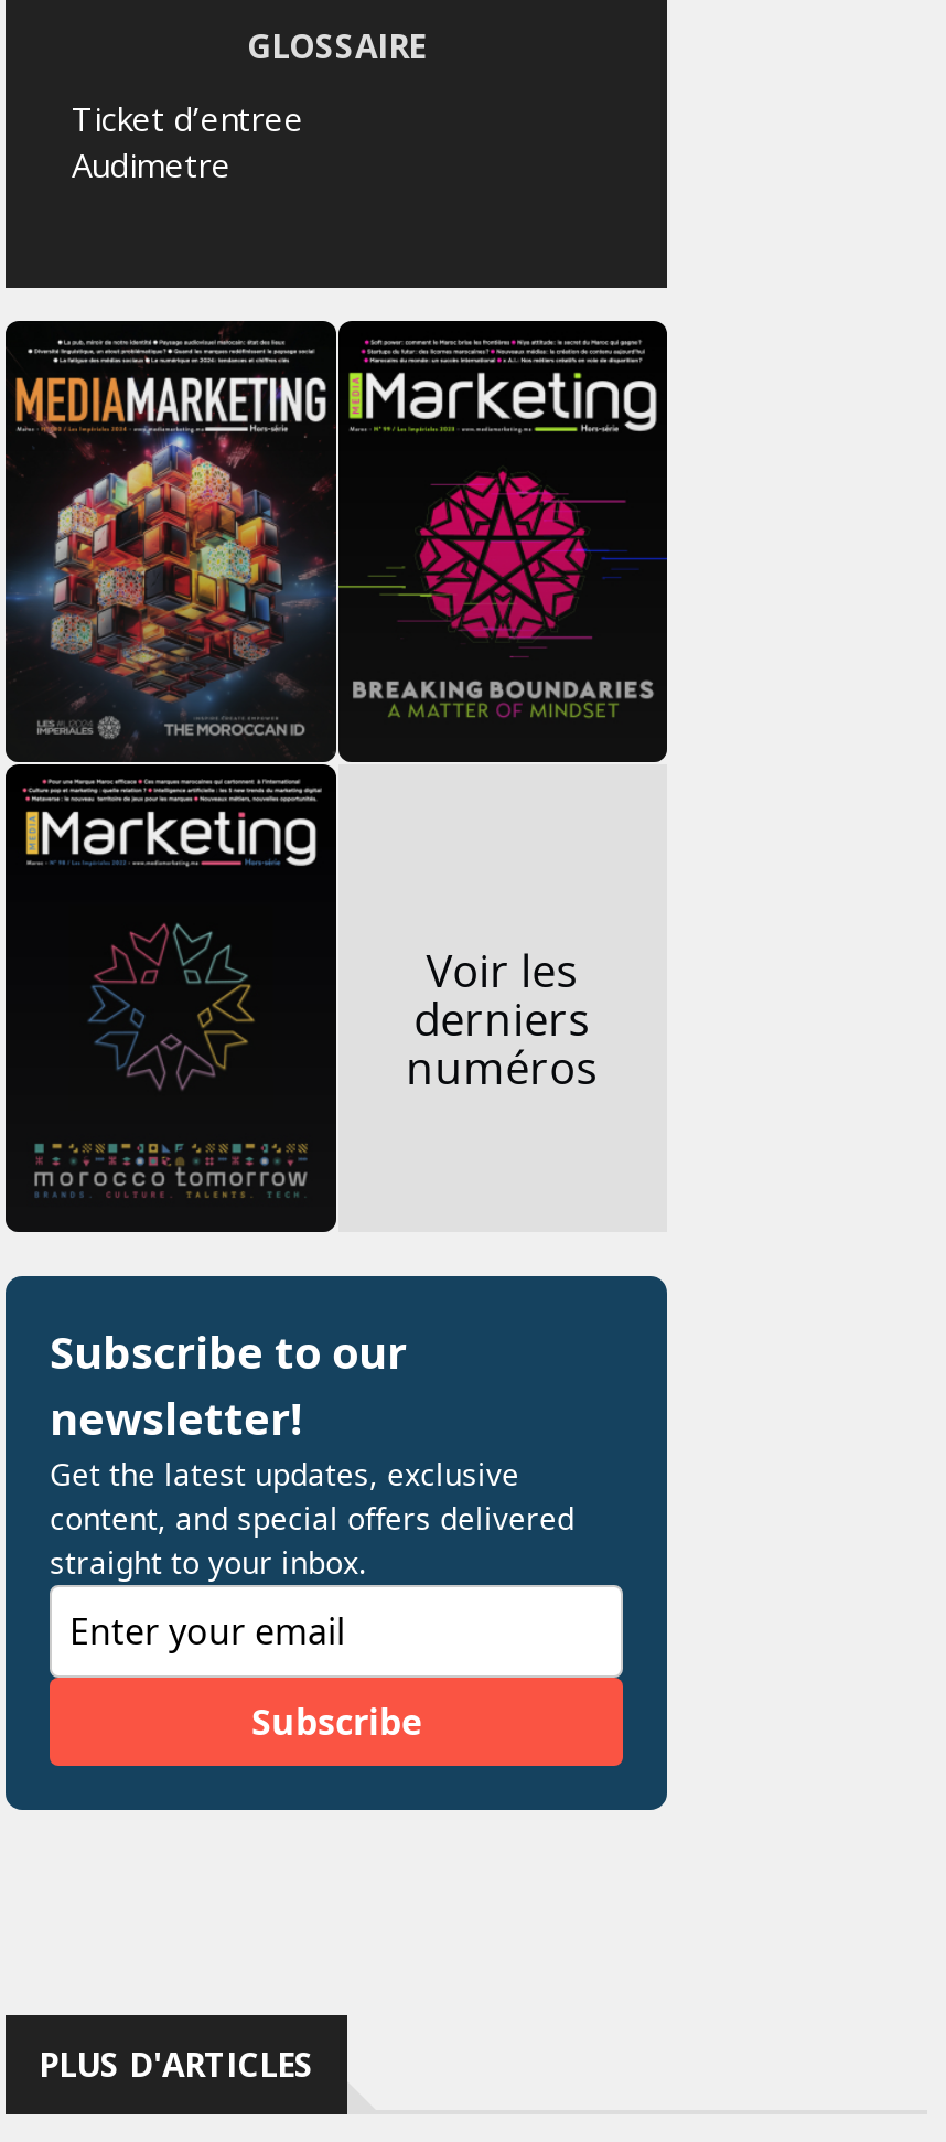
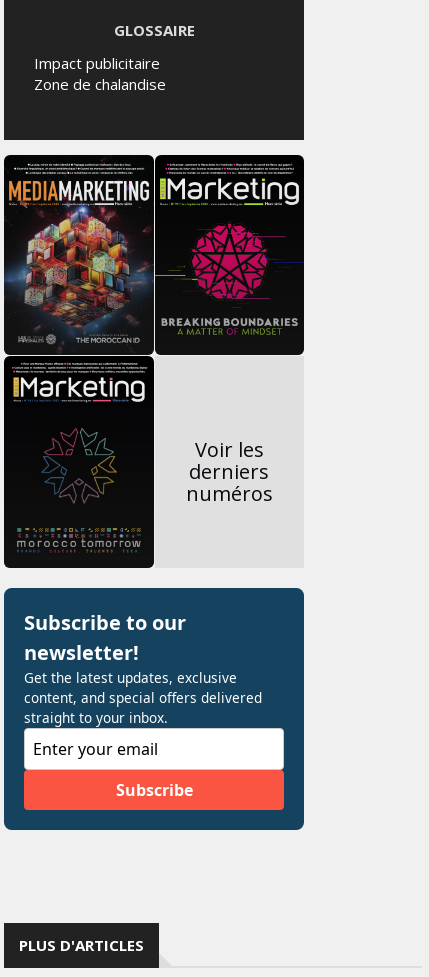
[72,97,303,187] Ticket d’entree | Audimetre -> [34,53,166,94] Impact publicitaire | Zone de chalandise

